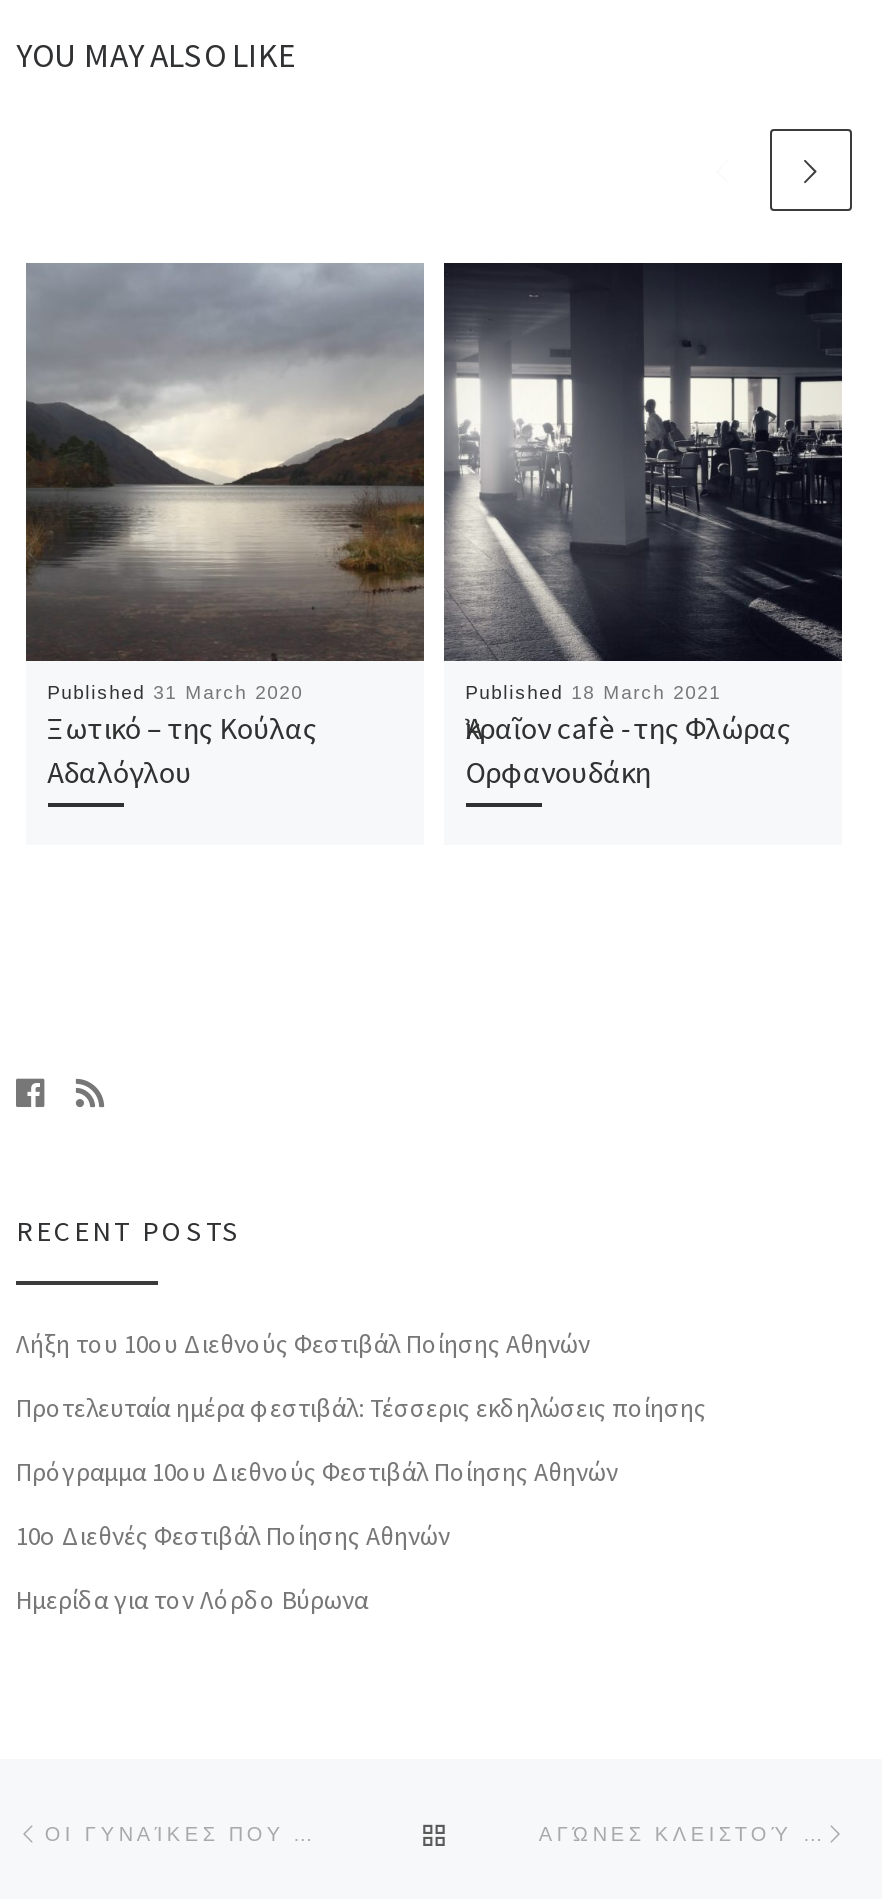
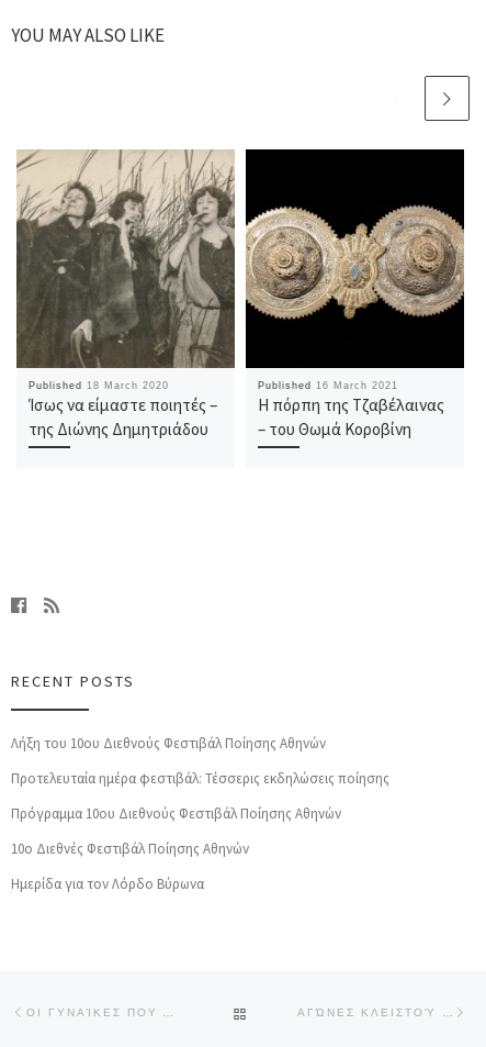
[26,263,424,791] [image] | Published 31 March 2020 | Ξωτικό – της Κούλας | Αδαλόγλου -> [16,149,235,440] [image] | Published 18 March 2020 | Ίσως να είμαστε ποιητές – | της Διώνης Δημητριάδου
[442,265,844,791] [image] | Published 18 March 2021 | Ἀκραῖον cafè -της Φλώρας | Ορφανουδάκη -> [245,152,465,440] [image] | Published 16 March 2021 | Η πόρπη της Τζαβέλαινας | – του Θωμά Κοροβίνη

